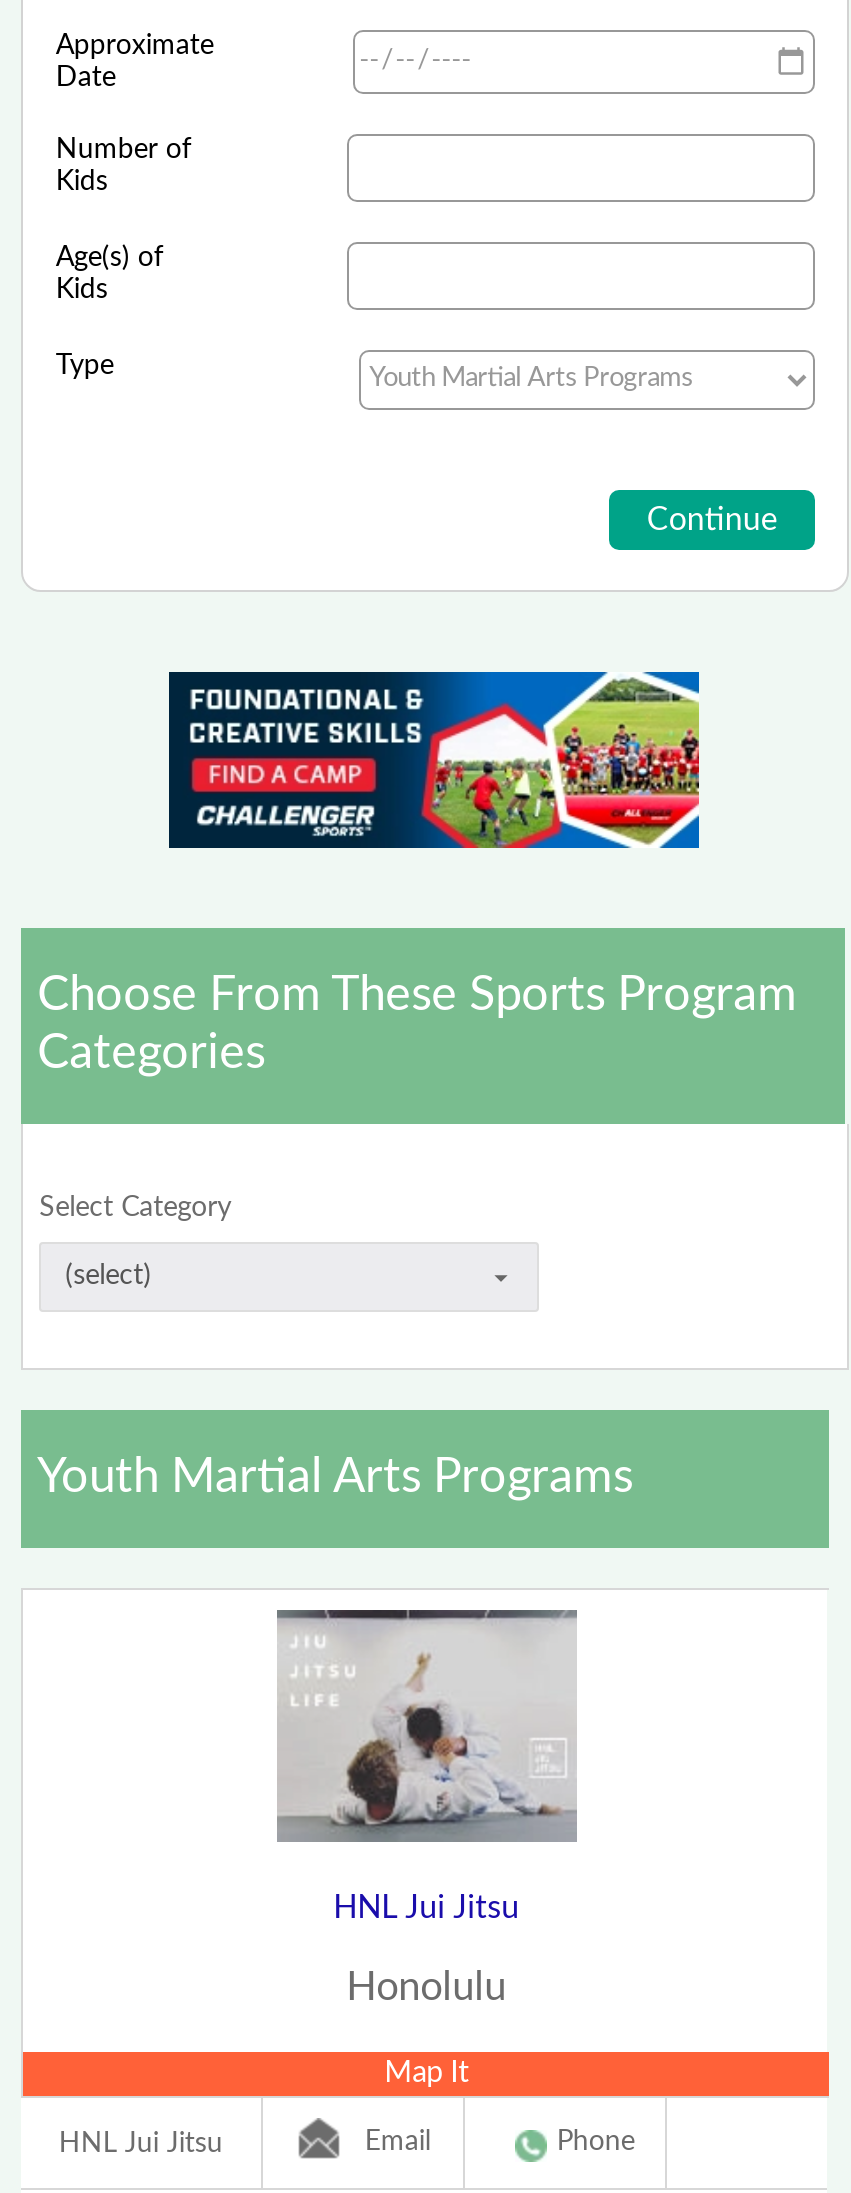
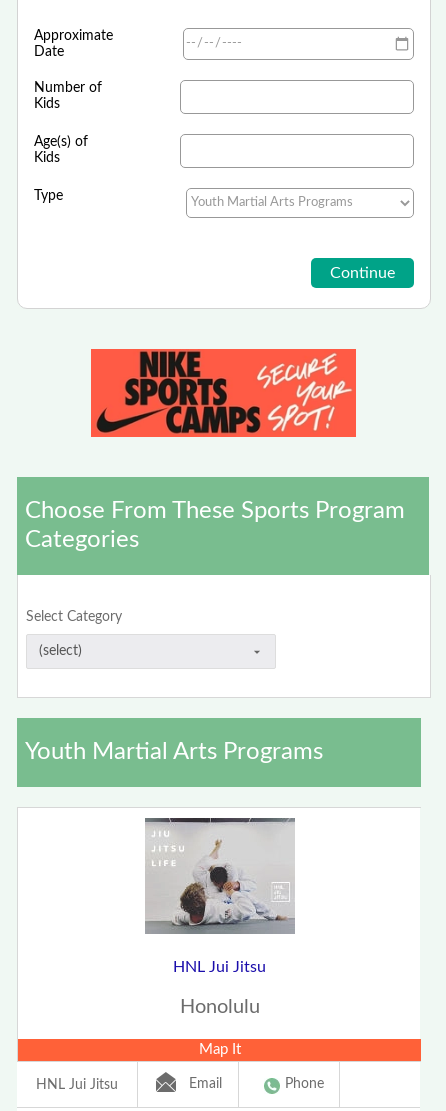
[167,670,701,850] [image] -> [90,348,357,438] [image]

